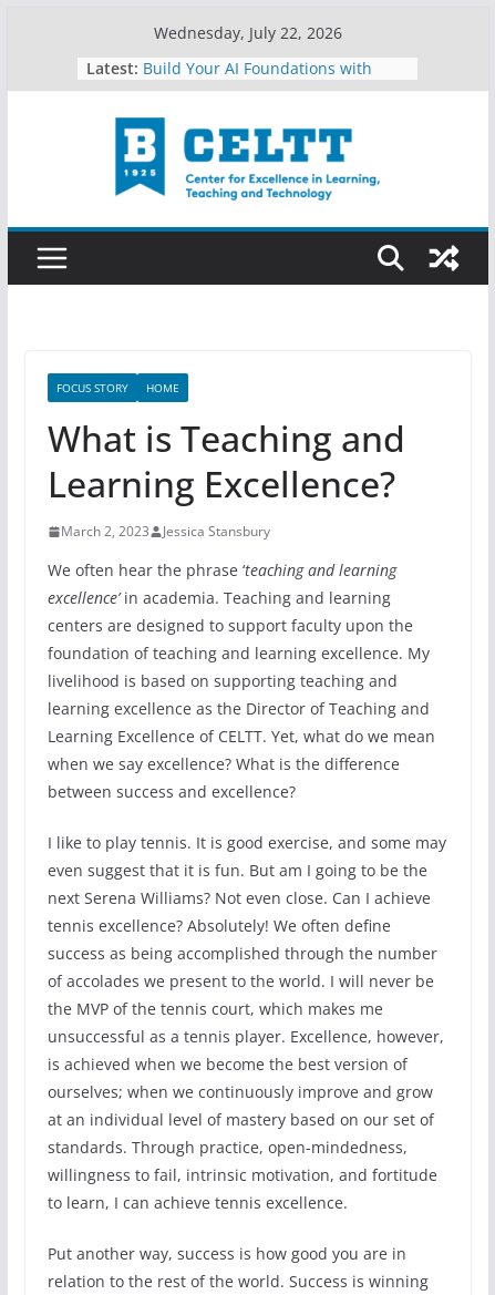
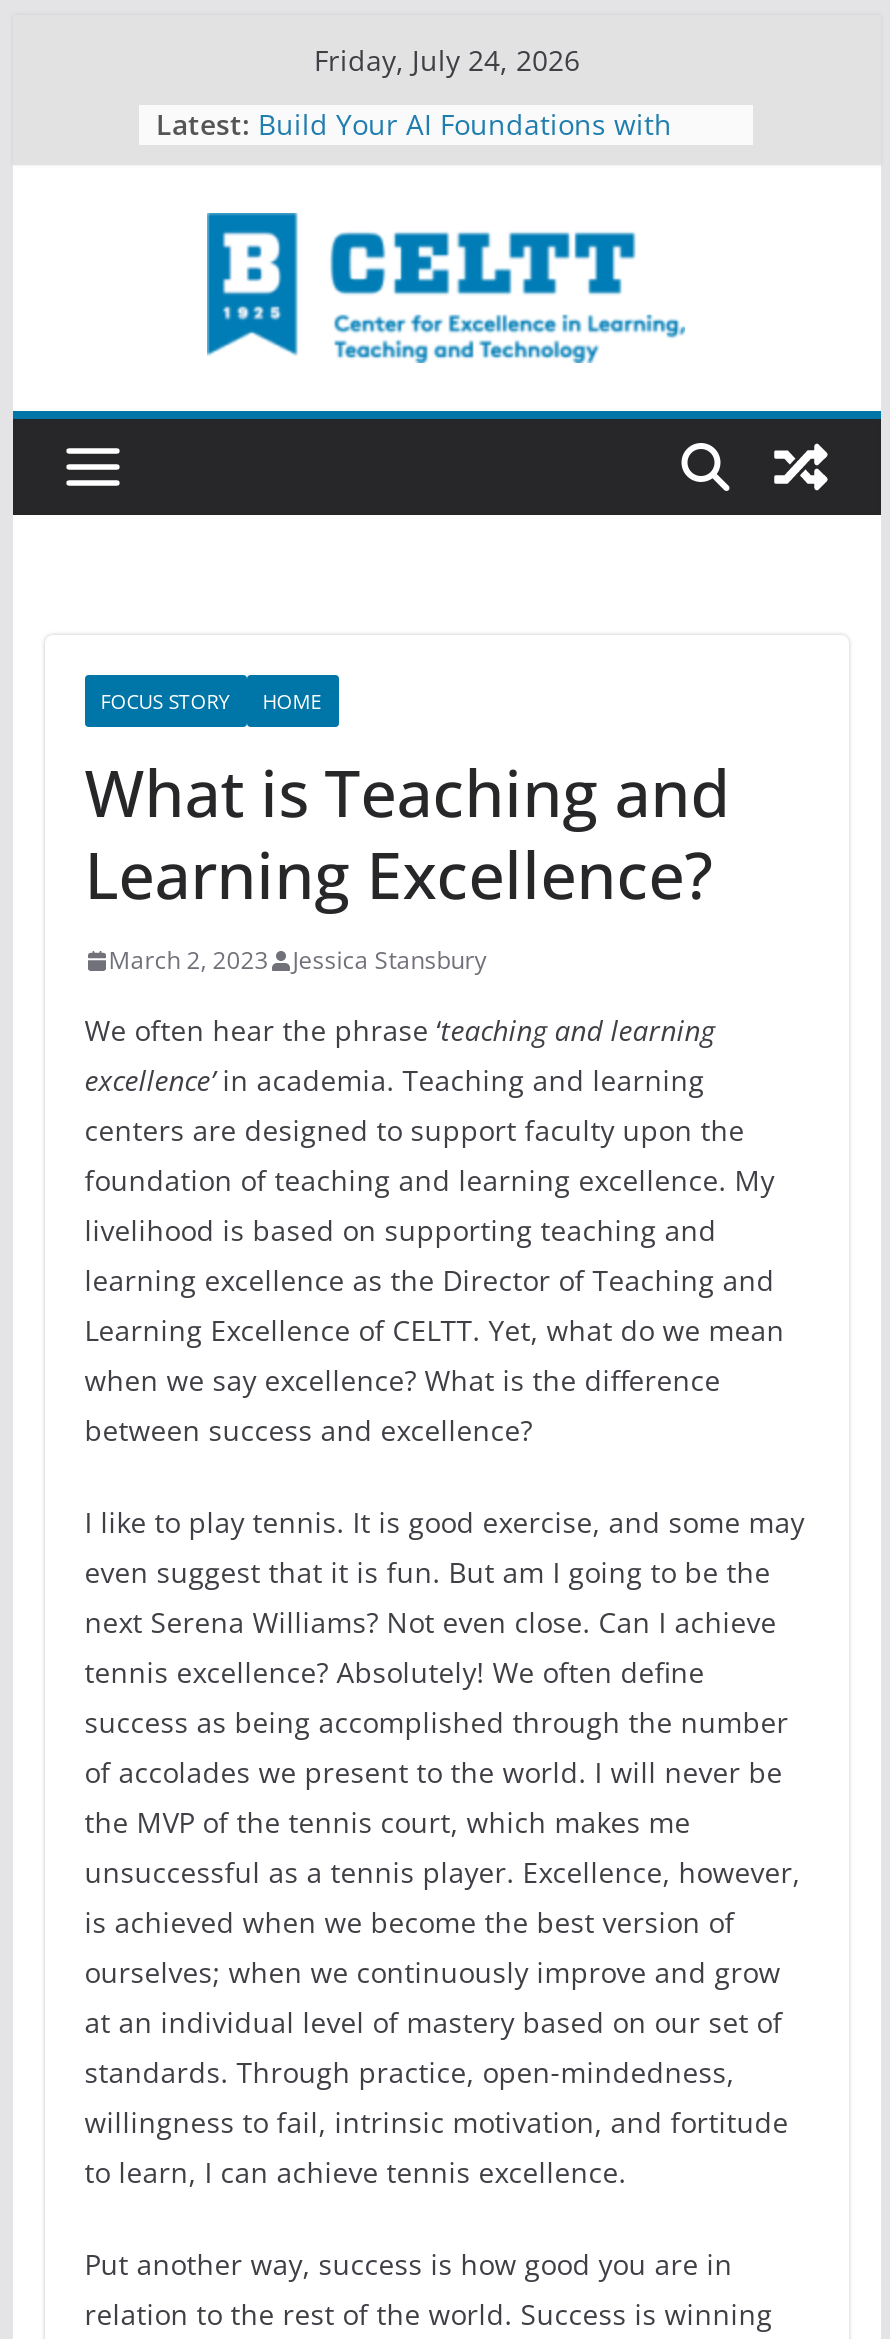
[154,22,342,43] Wednesday, July 22, 2026 -> [314,41,580,79] Friday, July 24, 2026

